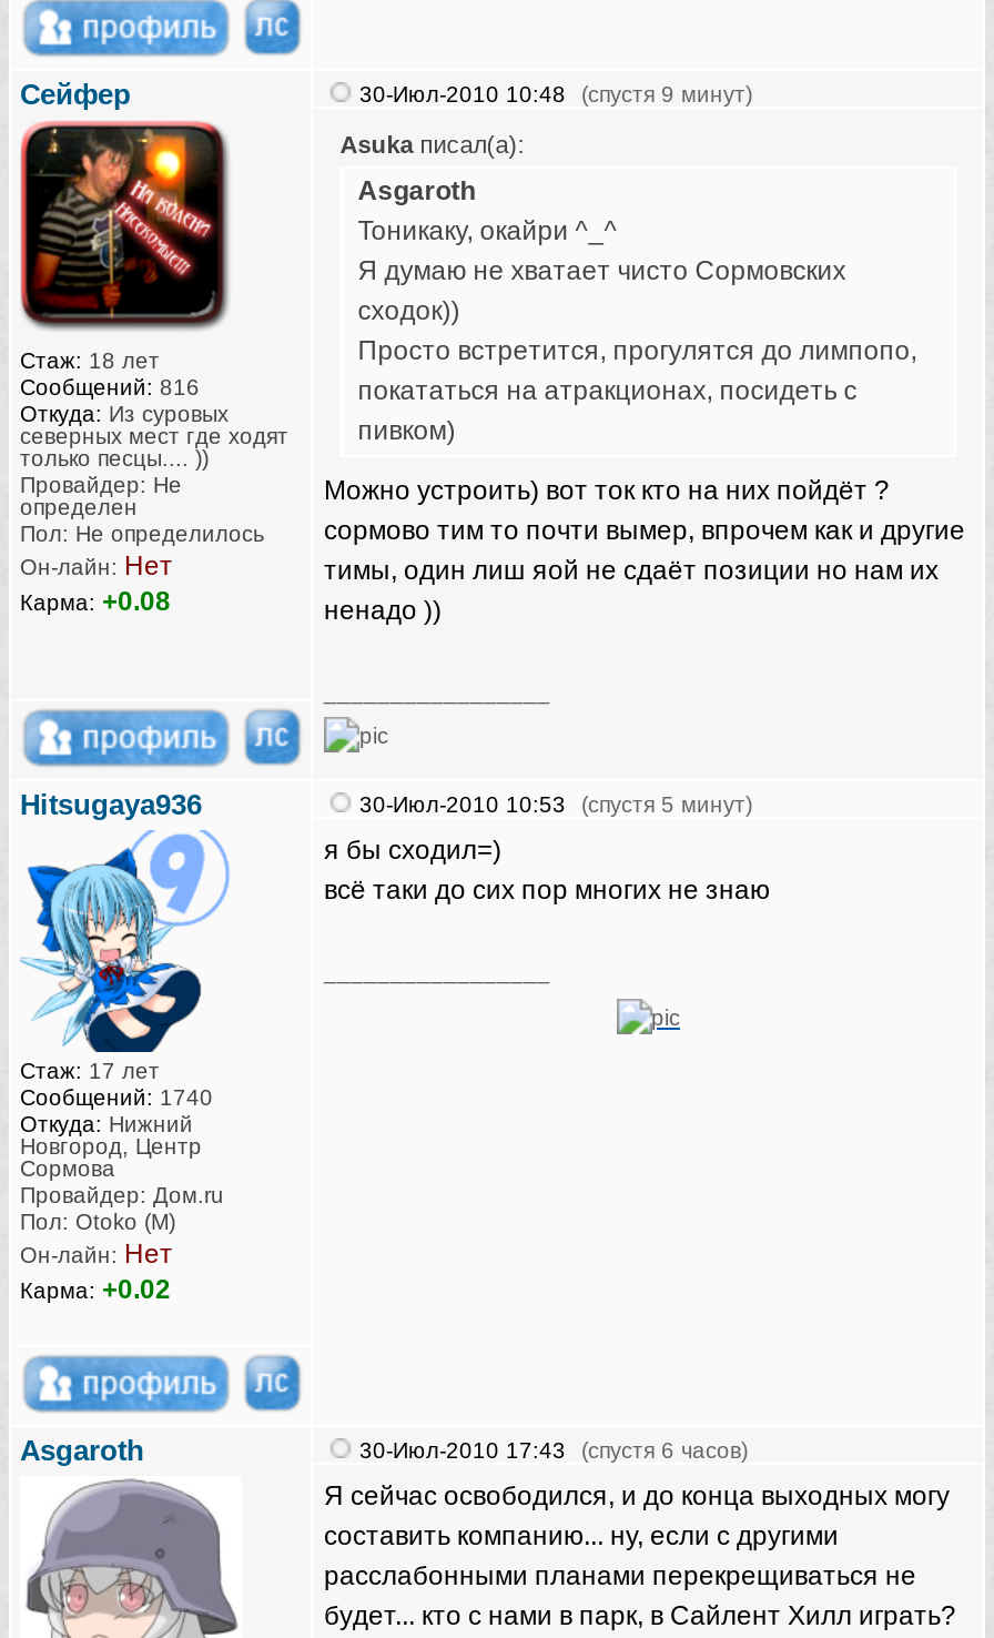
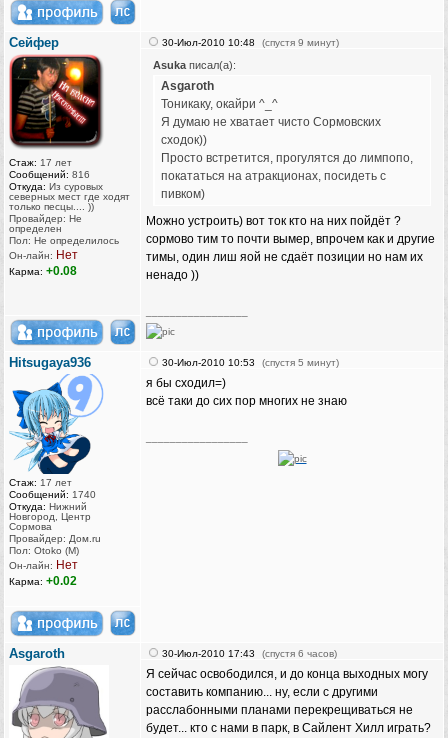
[20,349,160,374] Стаж: 18 лет -> [9,157,72,168] Стаж: 17 лет

